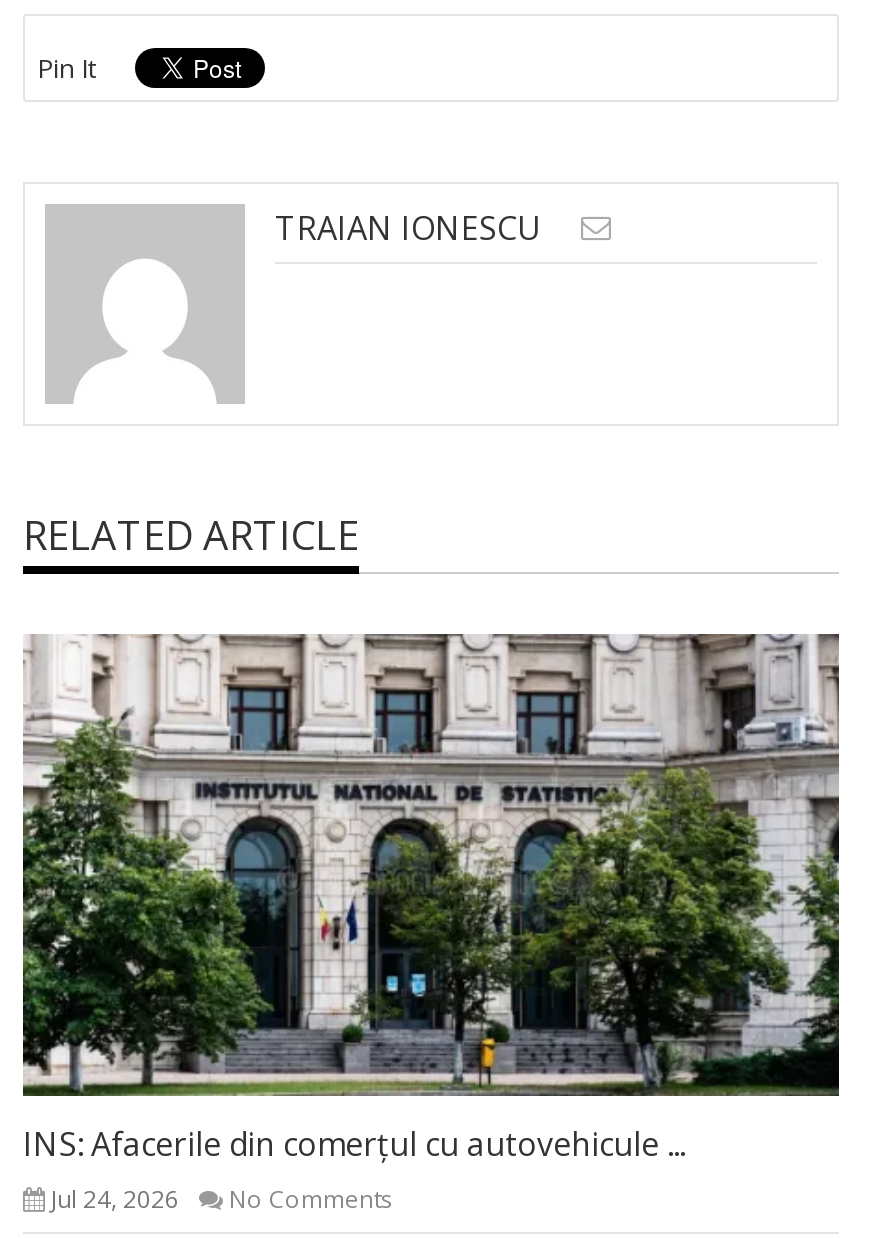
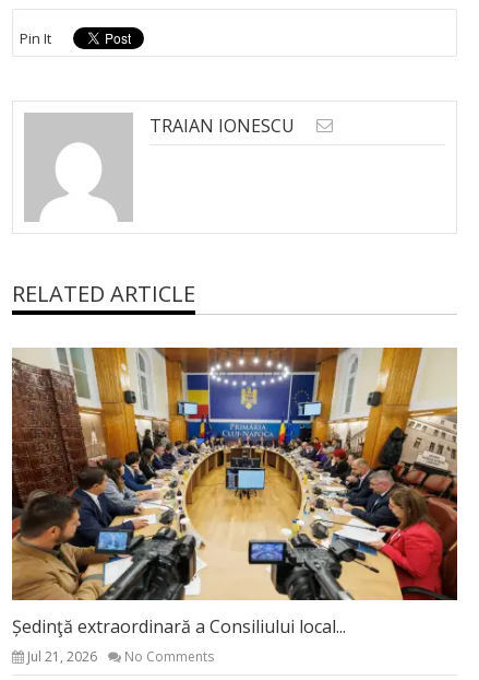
[21,634,841,1217] [image] | INS: Afacerile din comerțul cu autovehicule ... | Jul 24, 2026 -> [11,347,458,666] [image] | Ședinţă extraordinară a Consiliului local... | Jul 21, 2026

